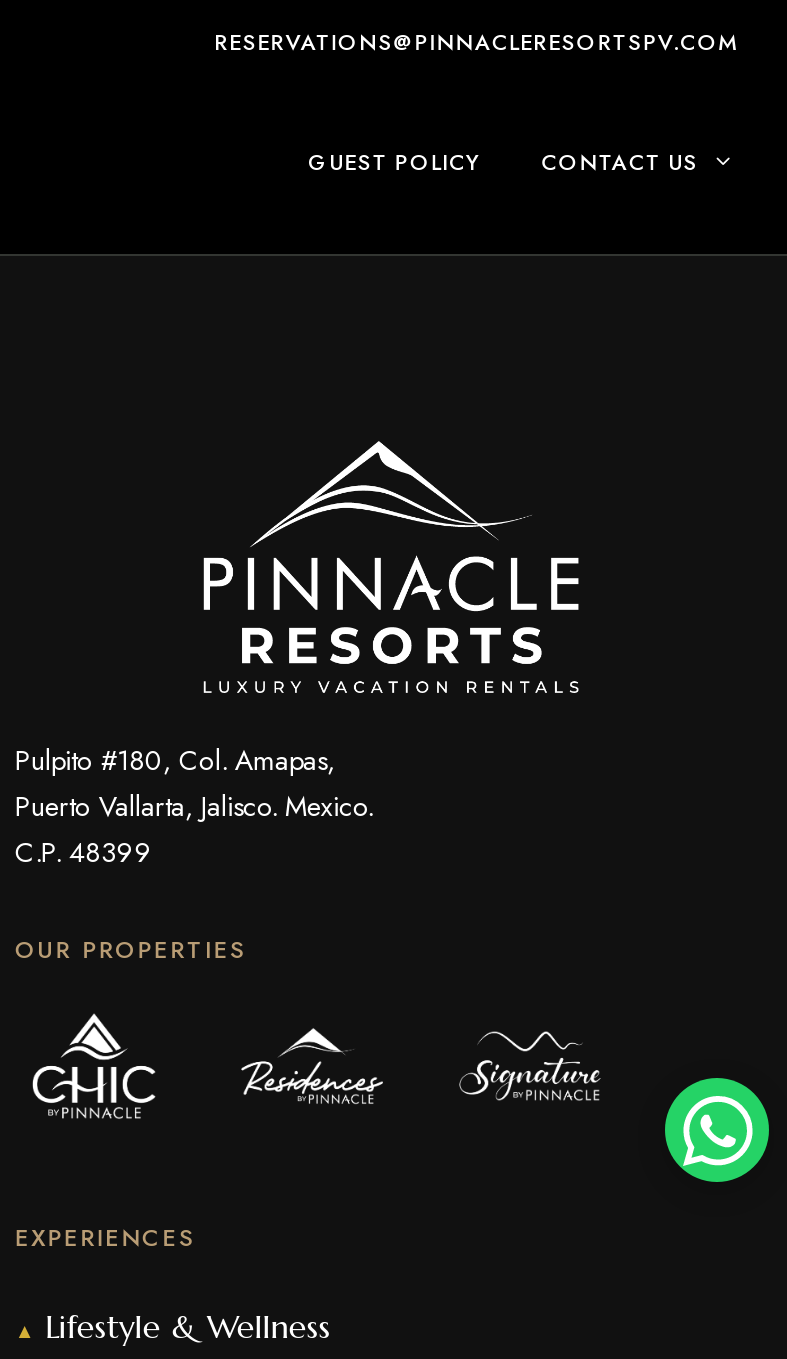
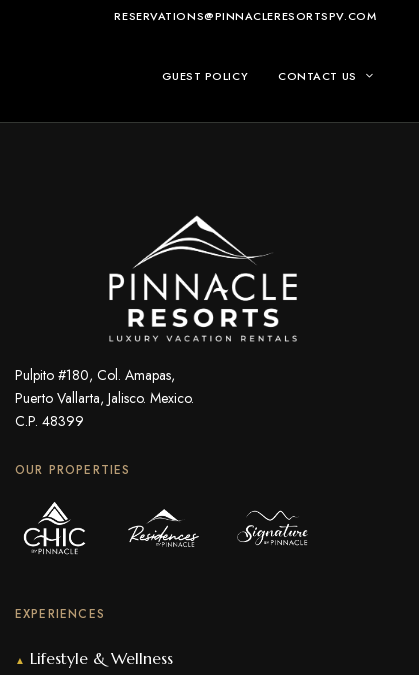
[663,1076,771,1184] [image] -> none

